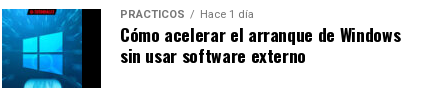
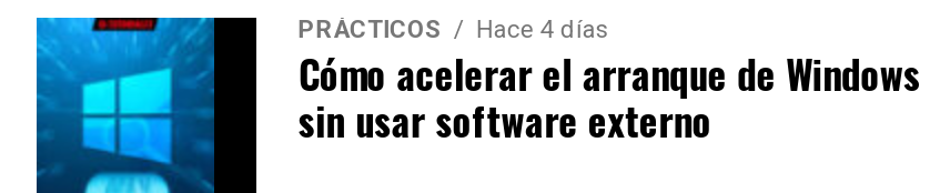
[120,8,254,21] PRÁCTICOS Hace 1 día -> [298,15,609,44] PRÁCTICOS Hace 4 días

